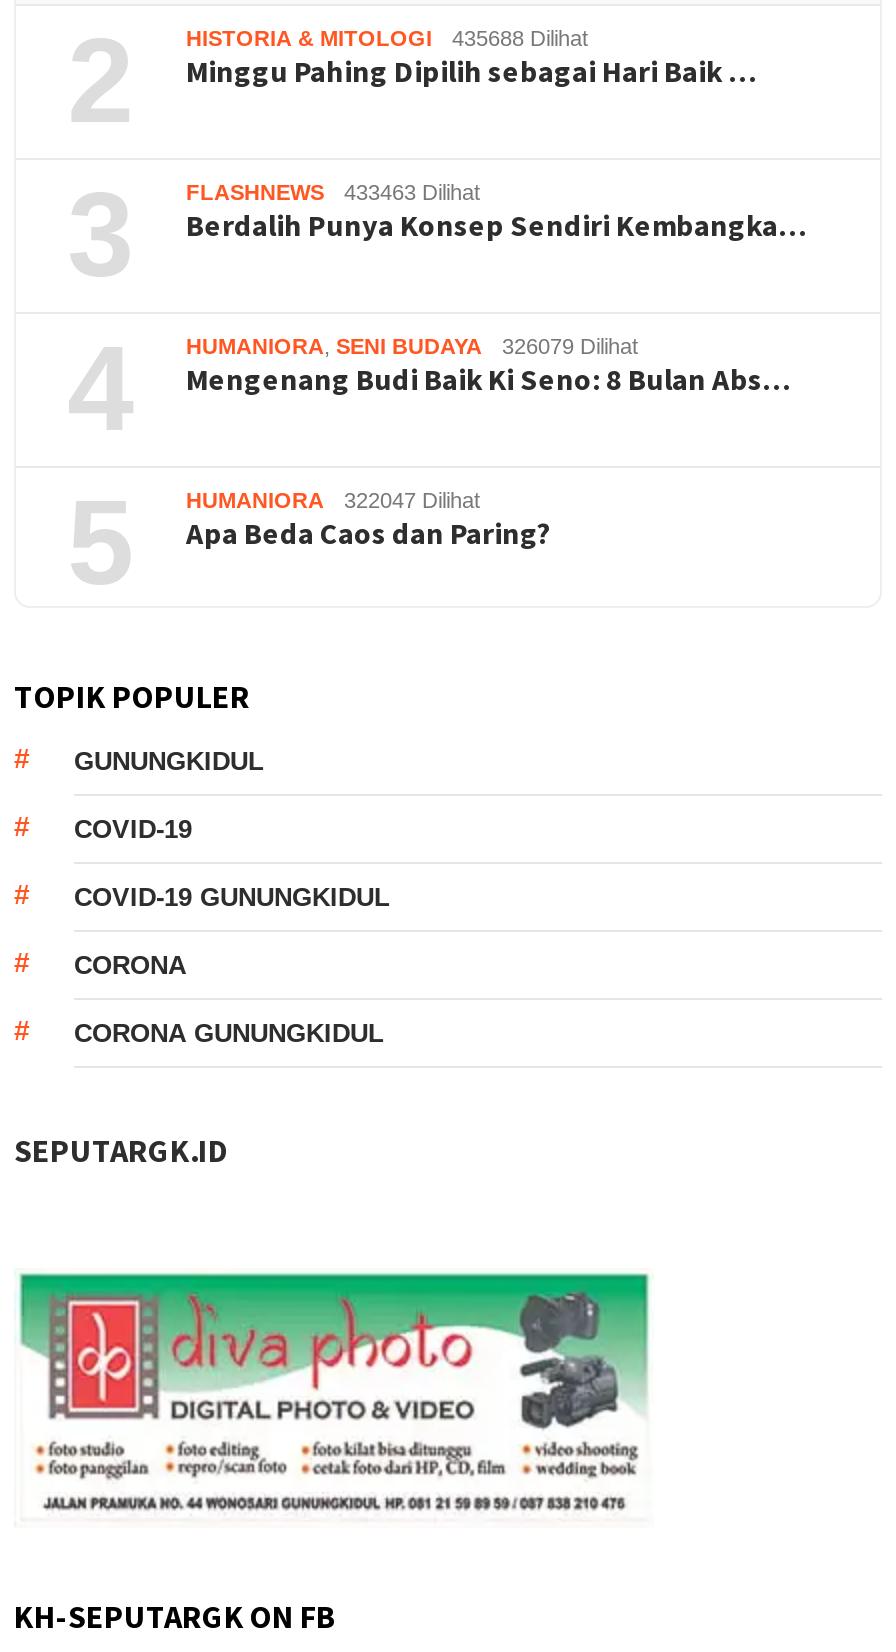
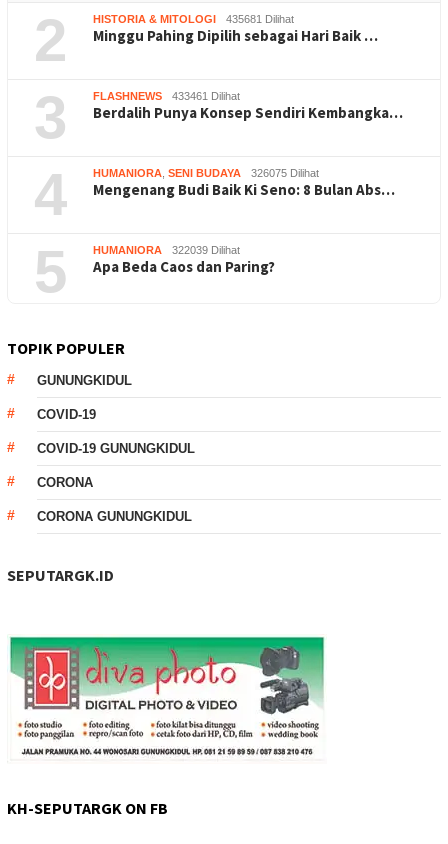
[186,26,588,50] HISTORIA & MITOLOGI 435688 Dilihat -> [93,13,294,25] HISTORIA & MITOLOGI 435681 Dilihat
[186,180,480,204] FLASHNEWS 433463 Dilihat -> [93,90,240,102] FLASHNEWS 433461 Dilihat
[186,334,638,358] HUMANIORA, SENI BUDAYA 326079 Dilihat -> [93,167,319,179] HUMANIORA, SENI BUDAYA 326075 Dilihat
[186,488,480,512] HUMANIORA 322047 Dilihat -> [93,244,240,256] HUMANIORA 322039 Dilihat

